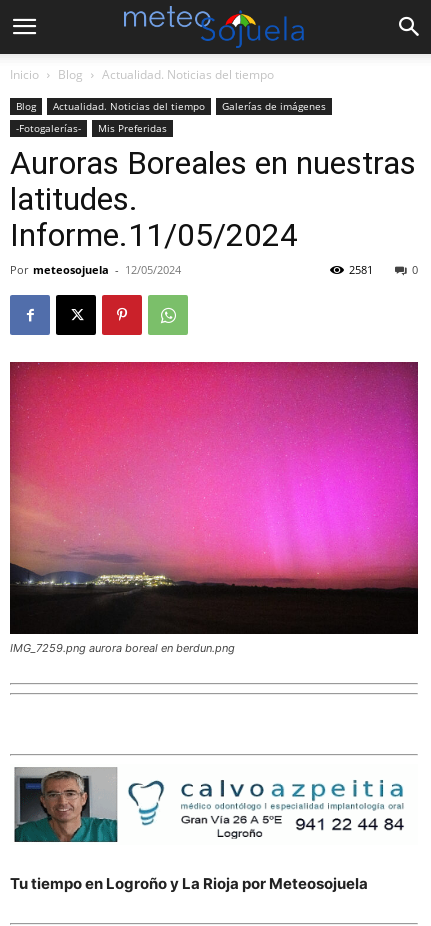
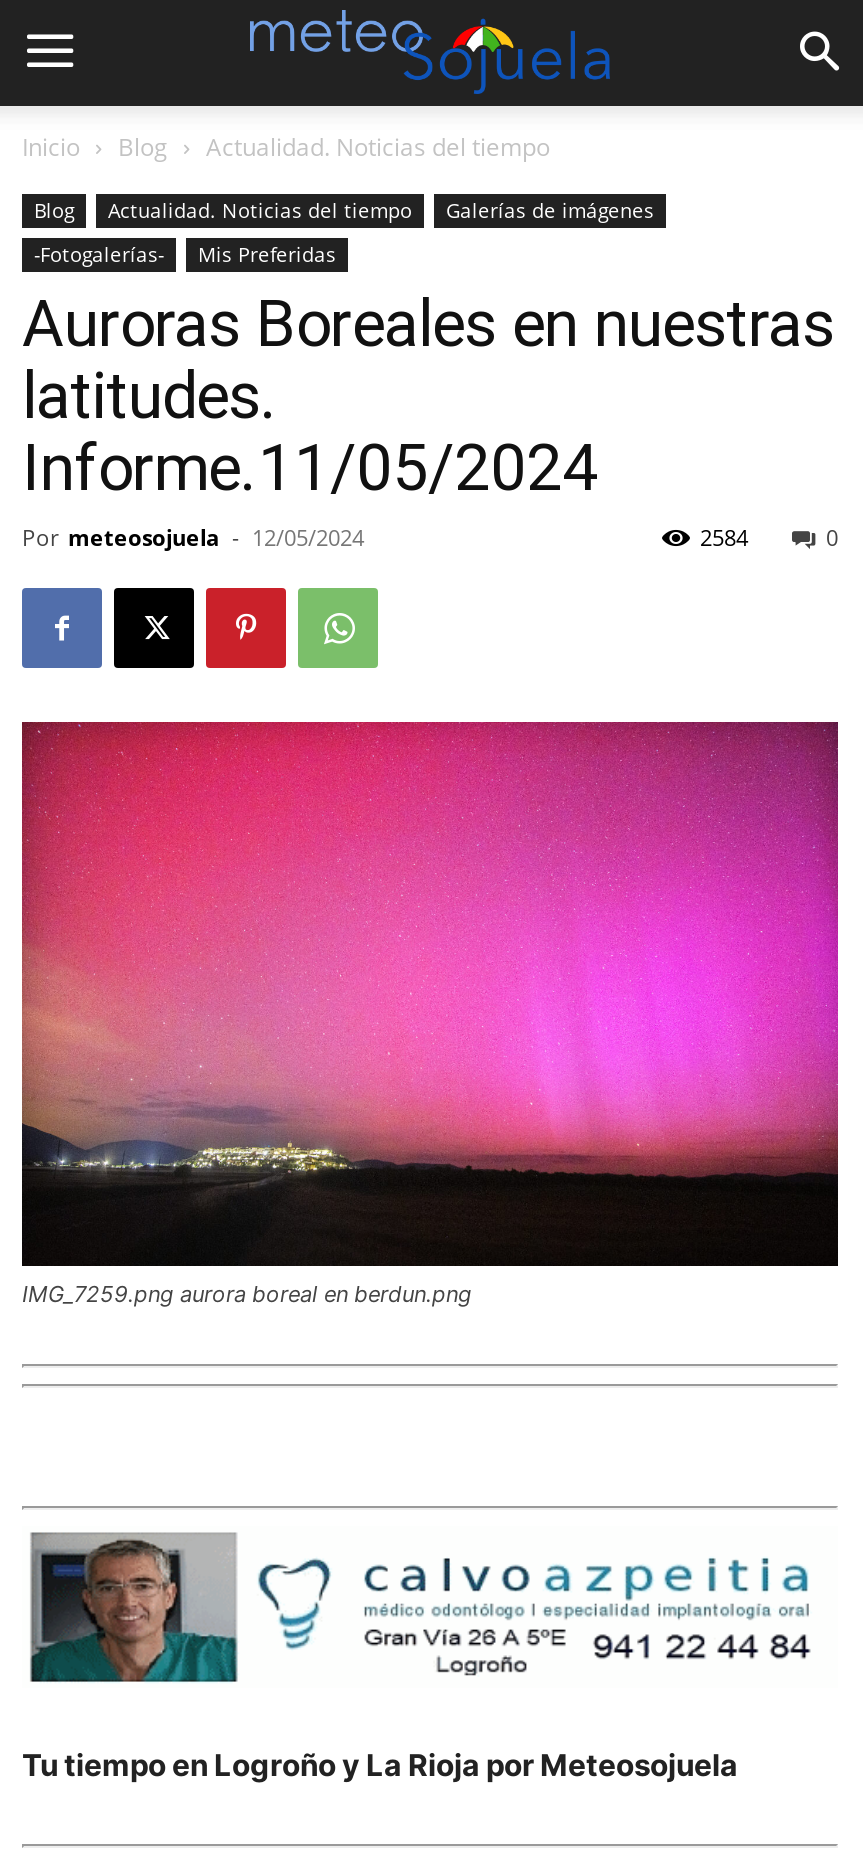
[349,262,373,277] 2581 -> [700,522,748,552] 2584

